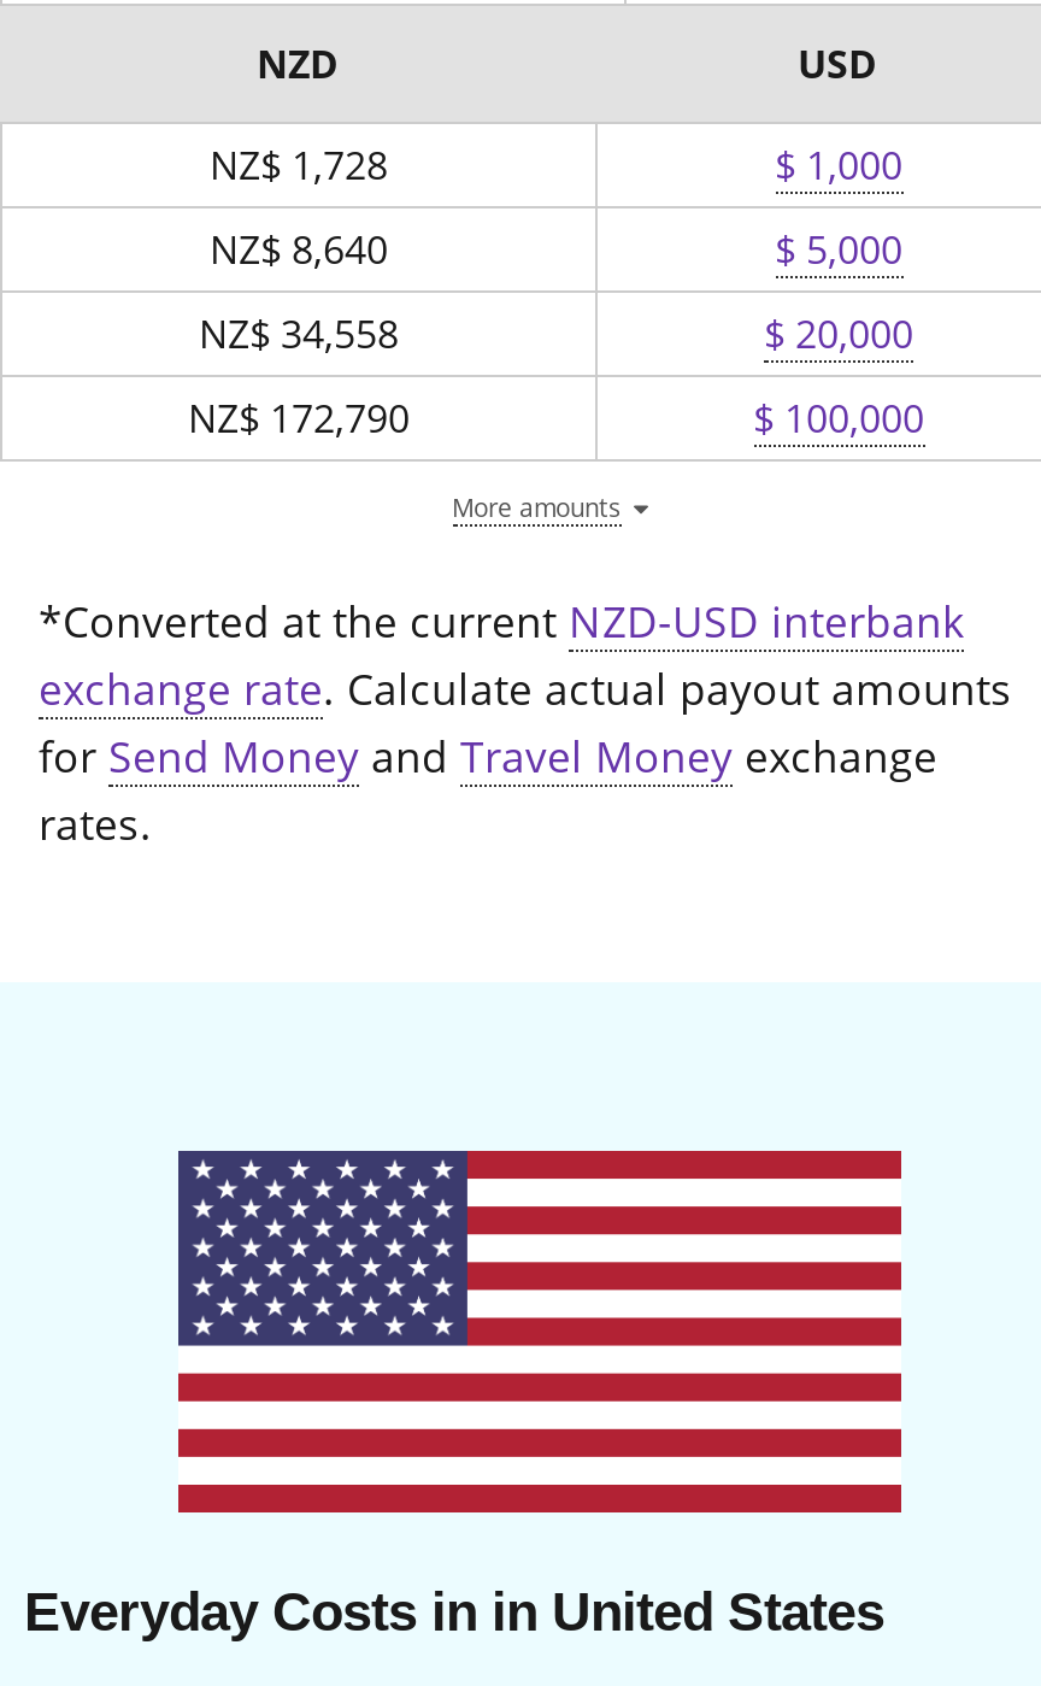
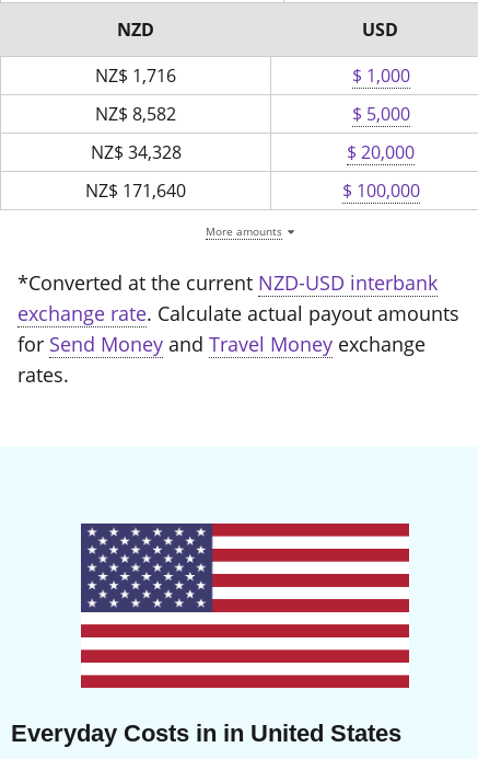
[210,138,388,191] NZ$1,728 -> [95,63,176,87] NZ$1,716
[210,222,388,275] NZ$8,640 -> [95,102,176,126] NZ$8,582
[199,307,399,360] NZ$34,558 -> [90,140,181,164] NZ$34,328
[188,391,410,444] NZ$172,790 -> [85,178,186,202] NZ$171,640

